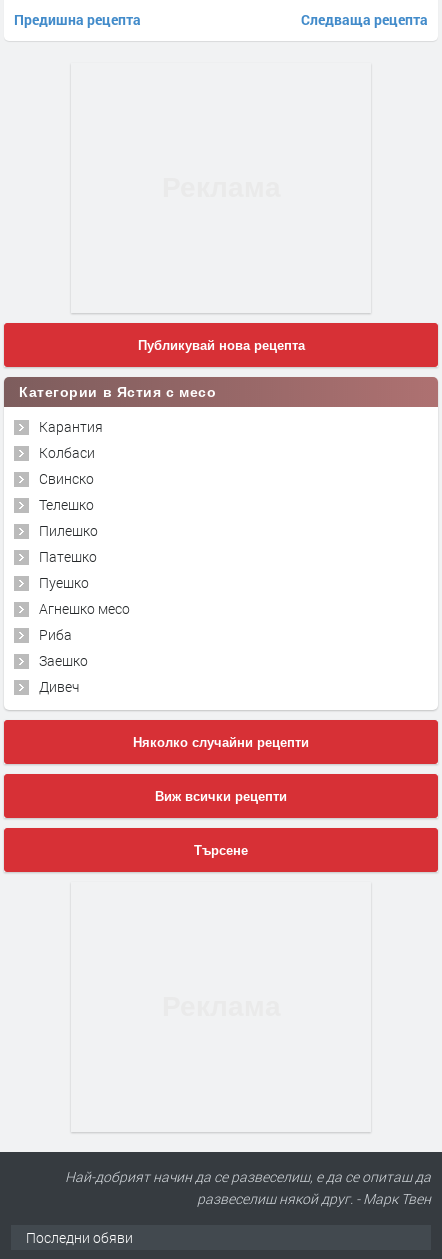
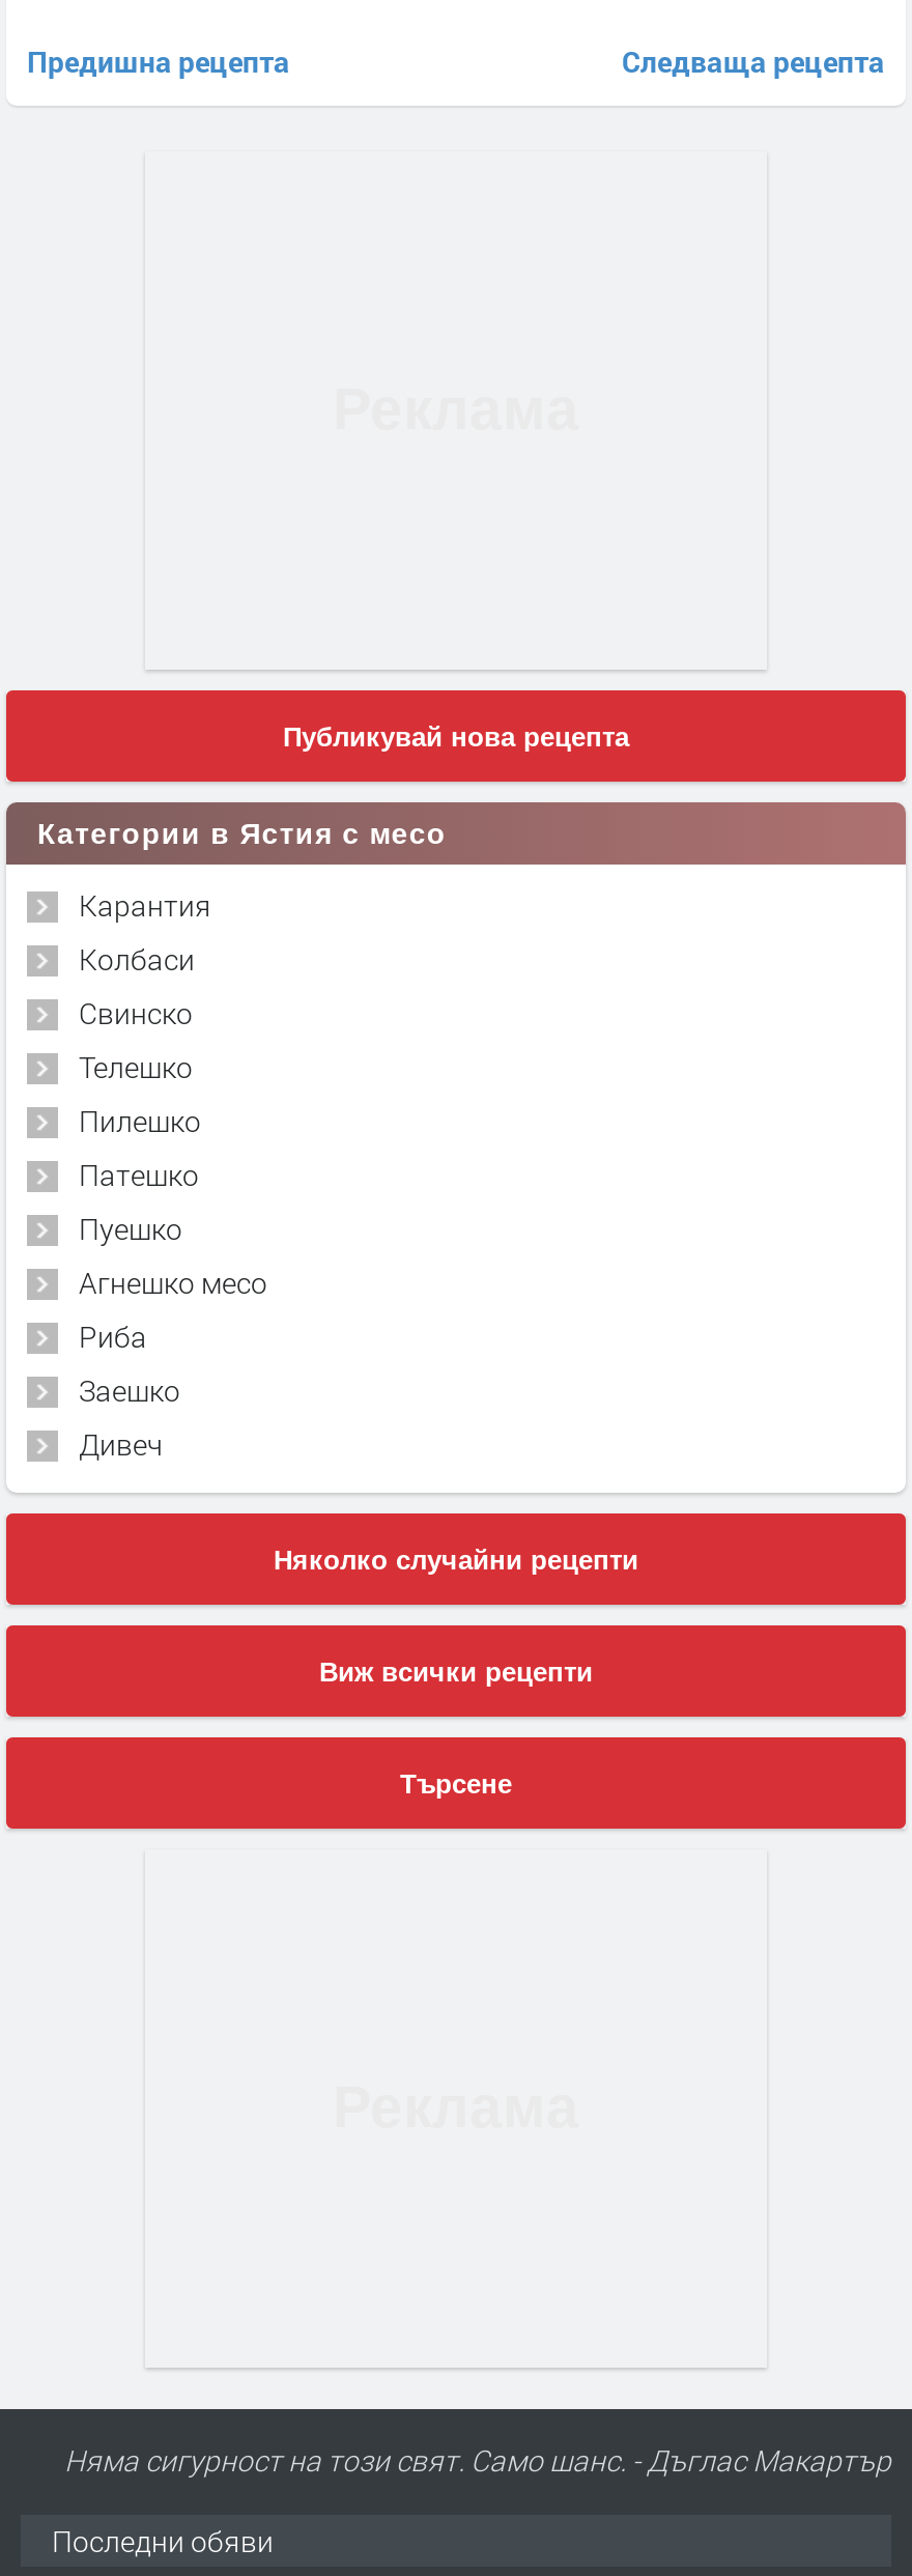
[65,1167,431,1208] Най-добрият начин да се развеселиш, е да се опиташ да | развеселиш някой друг. - Марк Твен -> [64,2441,891,2480] Няма сигурност на този свят. Само шанс. - Дъглас Макартър

